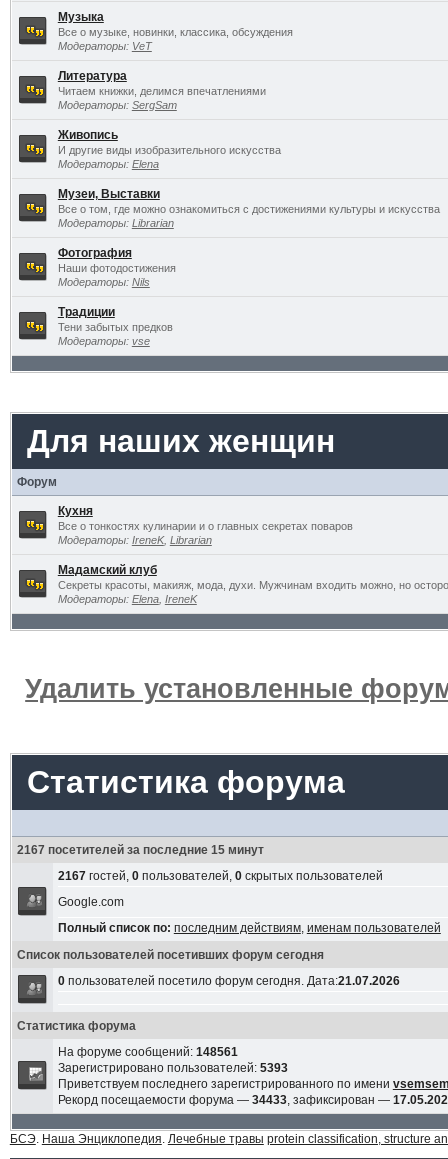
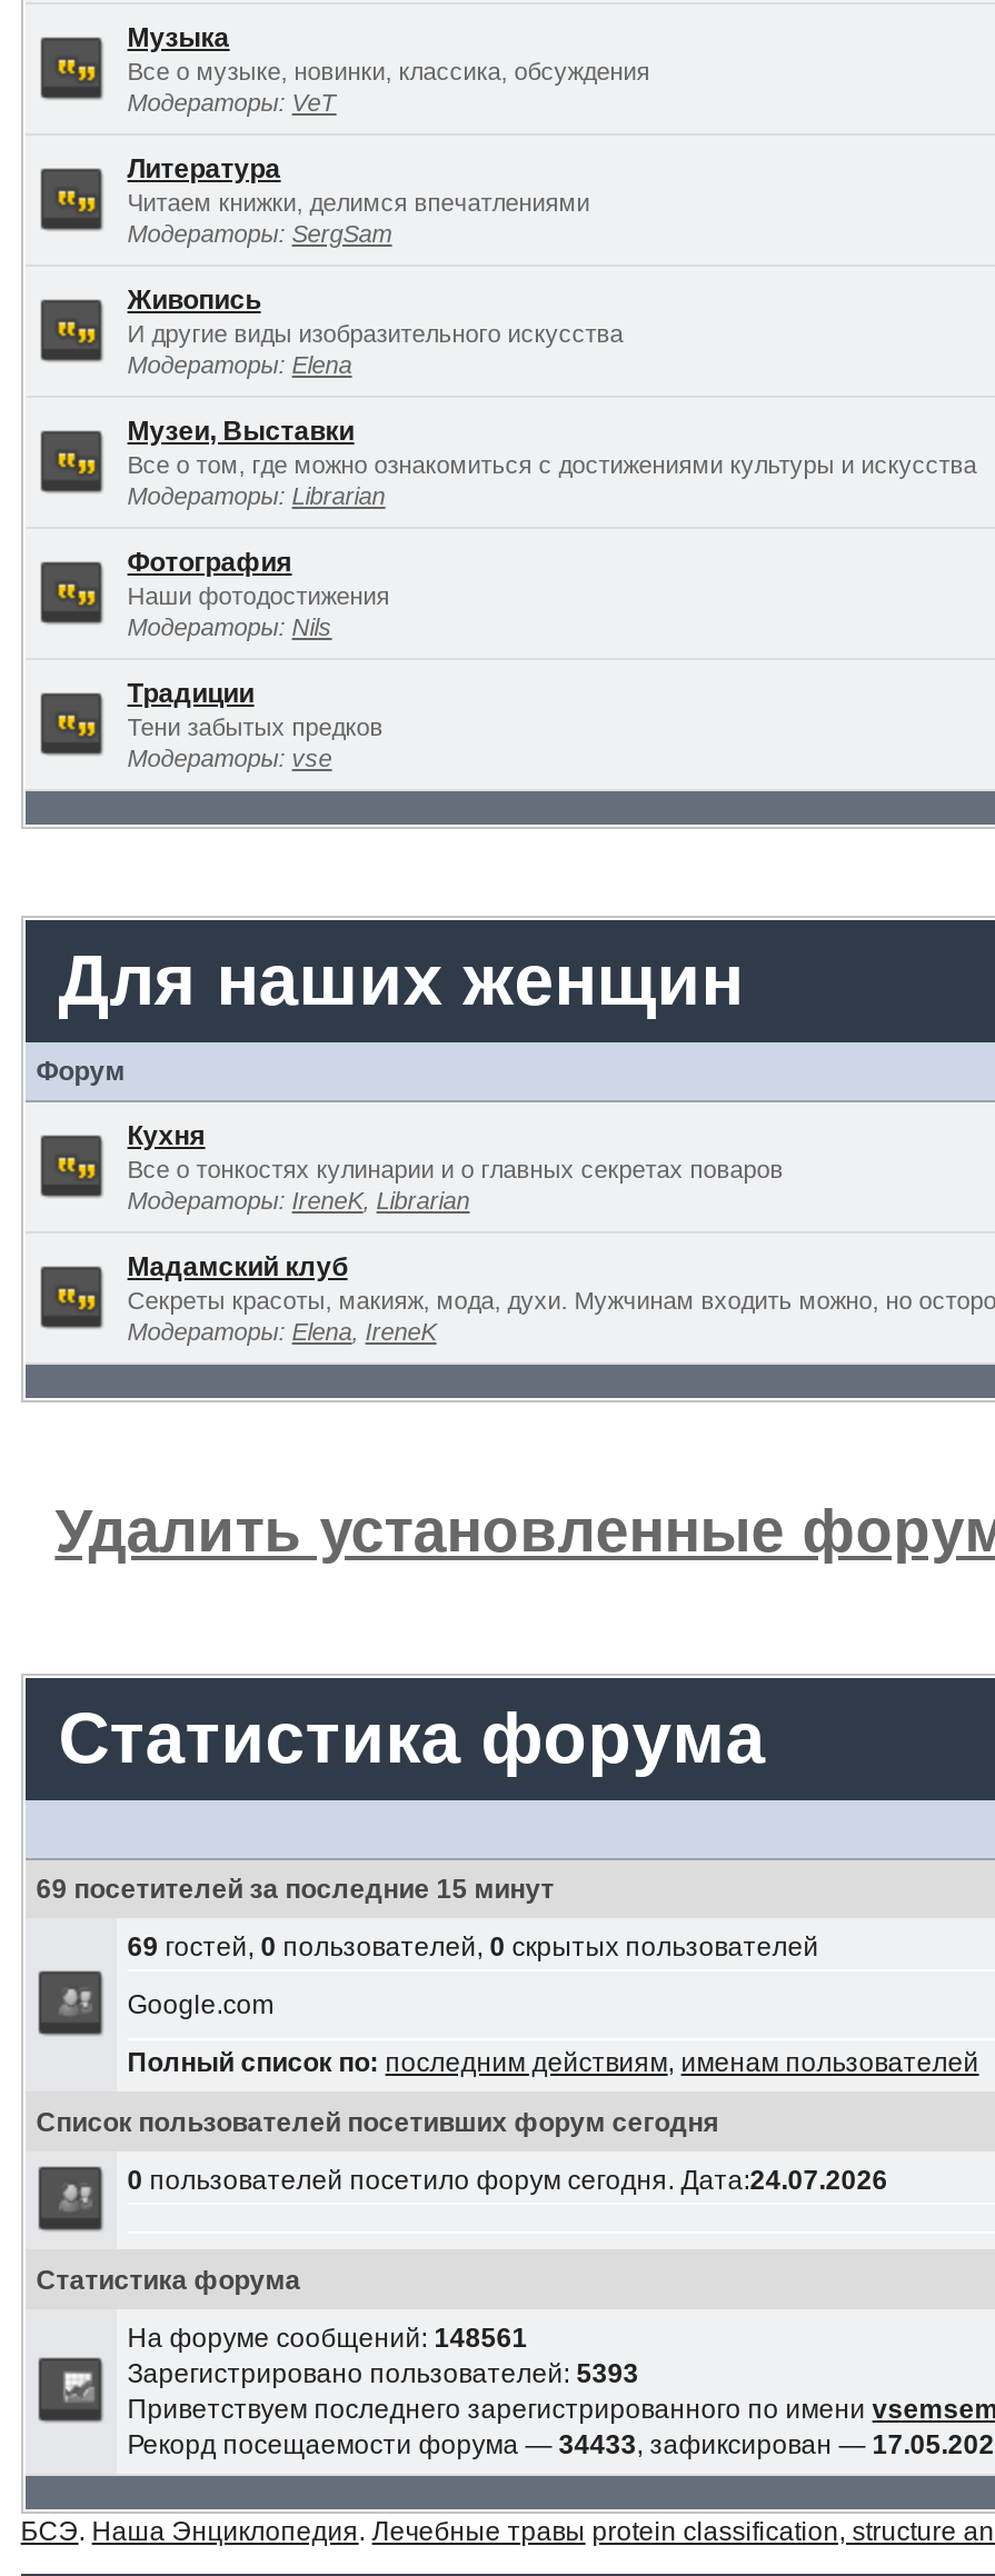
[17,843,264,857] 2167 посетителей за последние 15 минут -> [36,1874,554,1905] 69 посетителей за последние 15 минут
[58,869,383,883] 2167 гостей, 0 пользователей, 0 скрытых пользователей -> [127,1931,819,1963] 69 гостей, 0 пользователей, 0 скрытых пользователей
[58,974,400,988] 0 пользователей посетило форум сегодня. Дата:21.07.2026 -> [127,2165,888,2196] 0 пользователей посетило форум сегодня. Дата:24.07.2026

